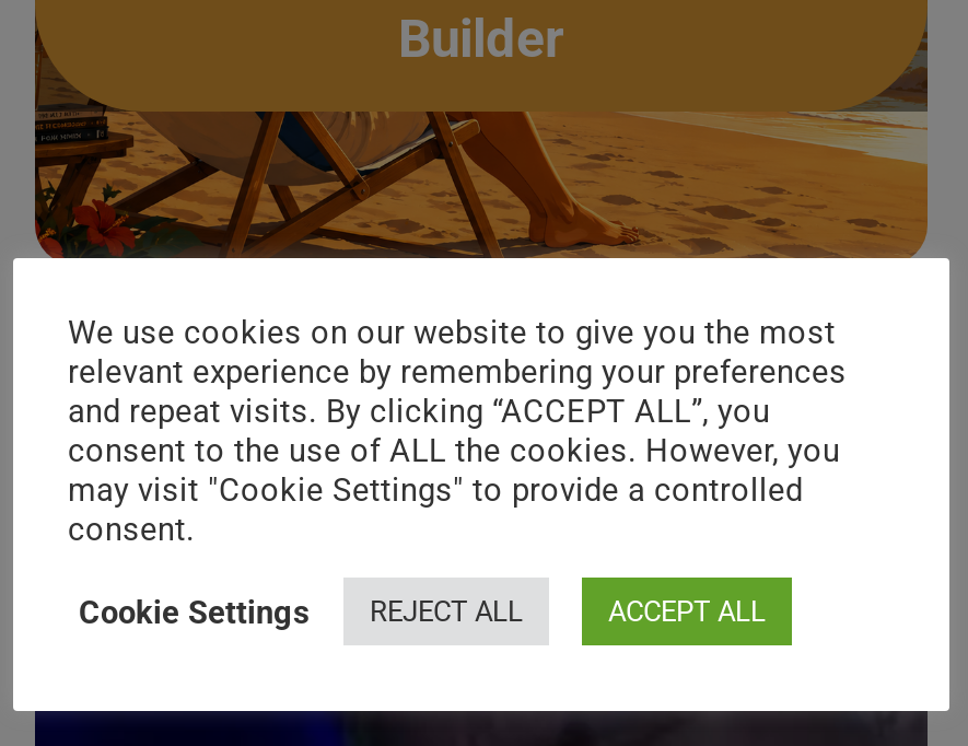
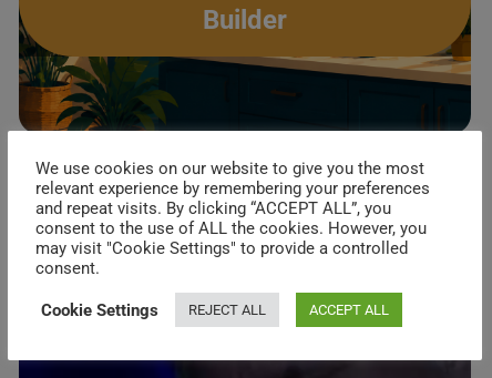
[35,50,928,260] [image] -> [19,19,472,132] [image]

